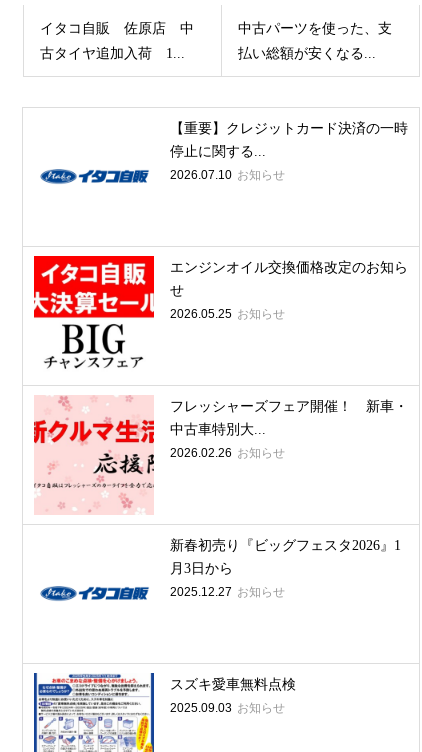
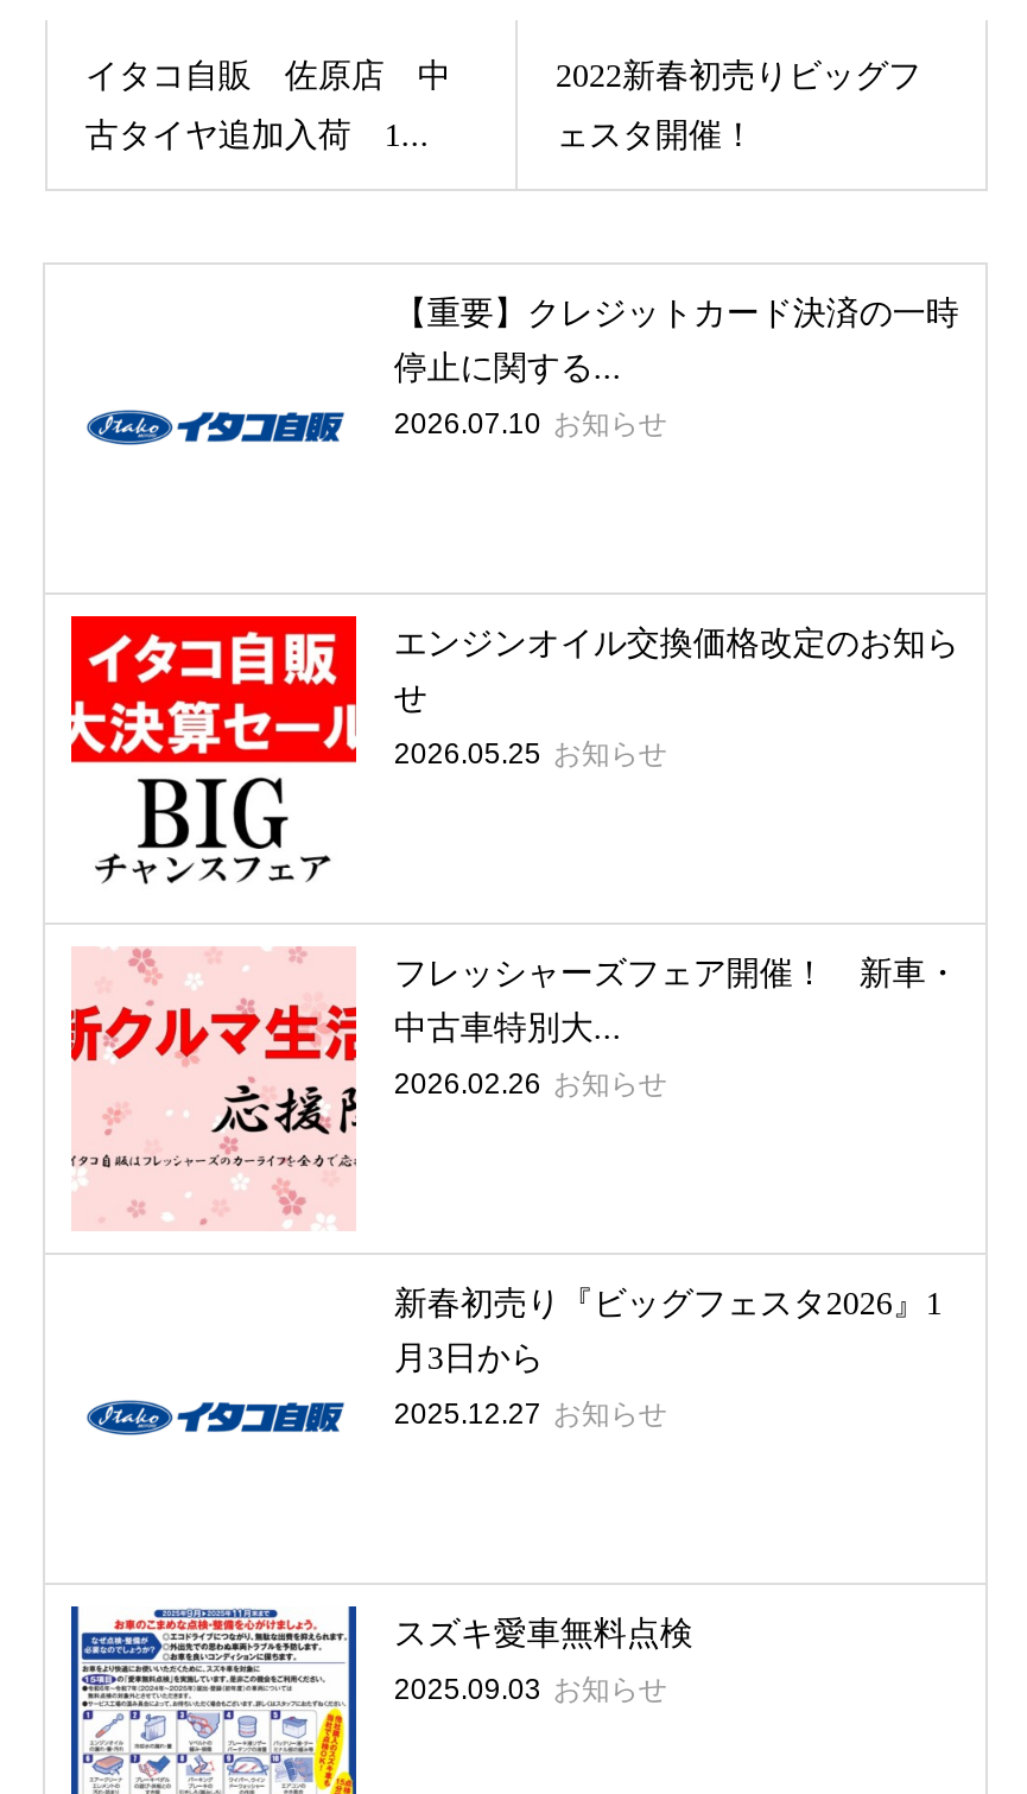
[238,21,392,36] 中古パーツを使った、支 -> [556,57,921,93] 2022新春初売りビッグフ
[238,46,376,61] 払い総額が安くなる... -> [556,117,755,152] ェスタ開催！

